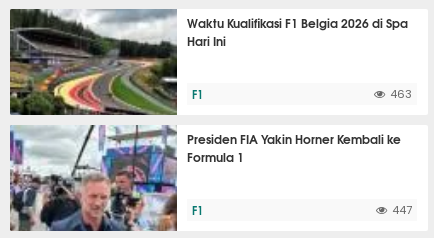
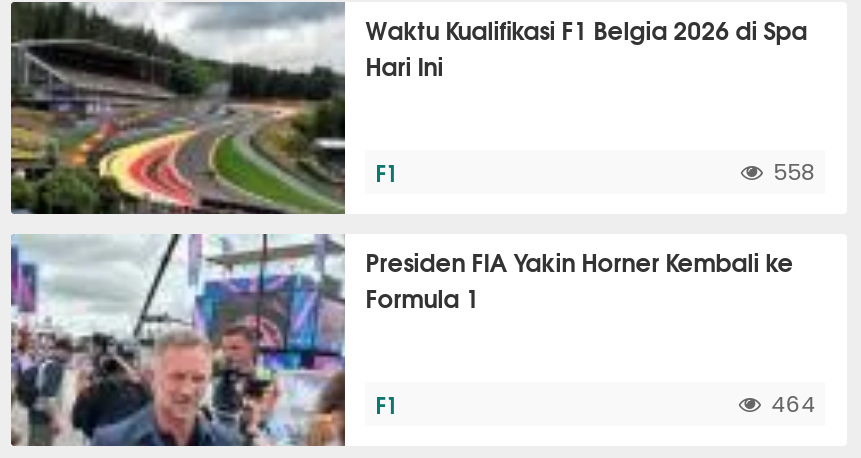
[390,89,412,100] 463 -> [773,162,815,184] 558
[392,205,412,216] 447 -> [771,394,815,416] 464

